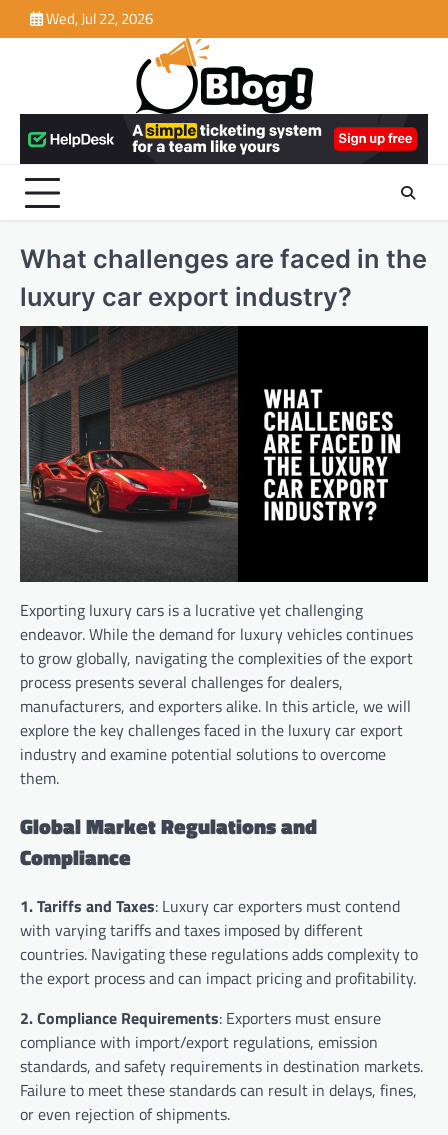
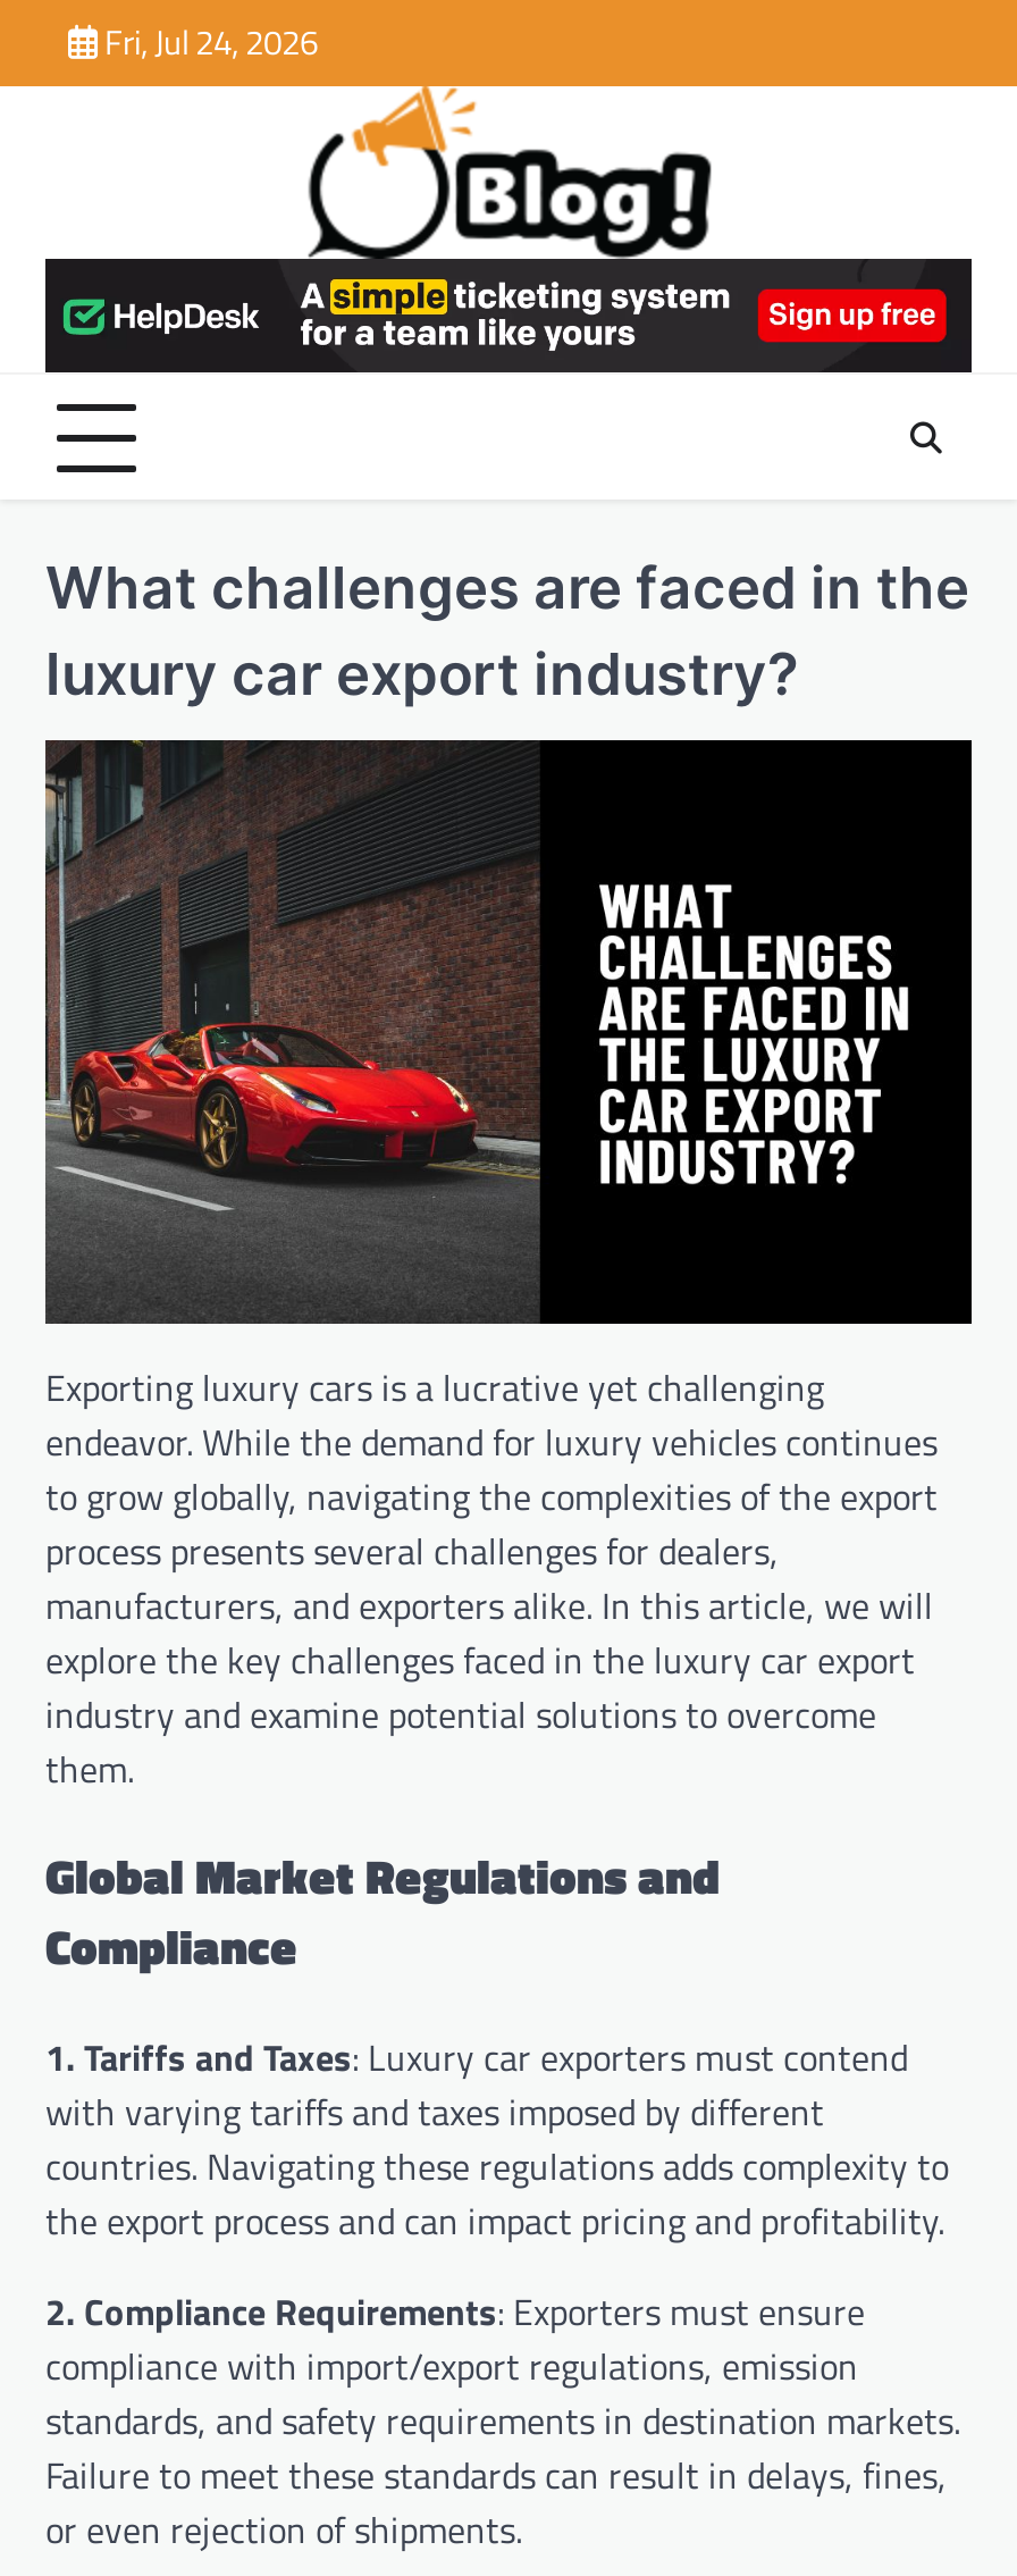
[46,7,153,30] Wed, Jul 22, 2026 -> [104,16,318,68] Fri, Jul 24, 2026

